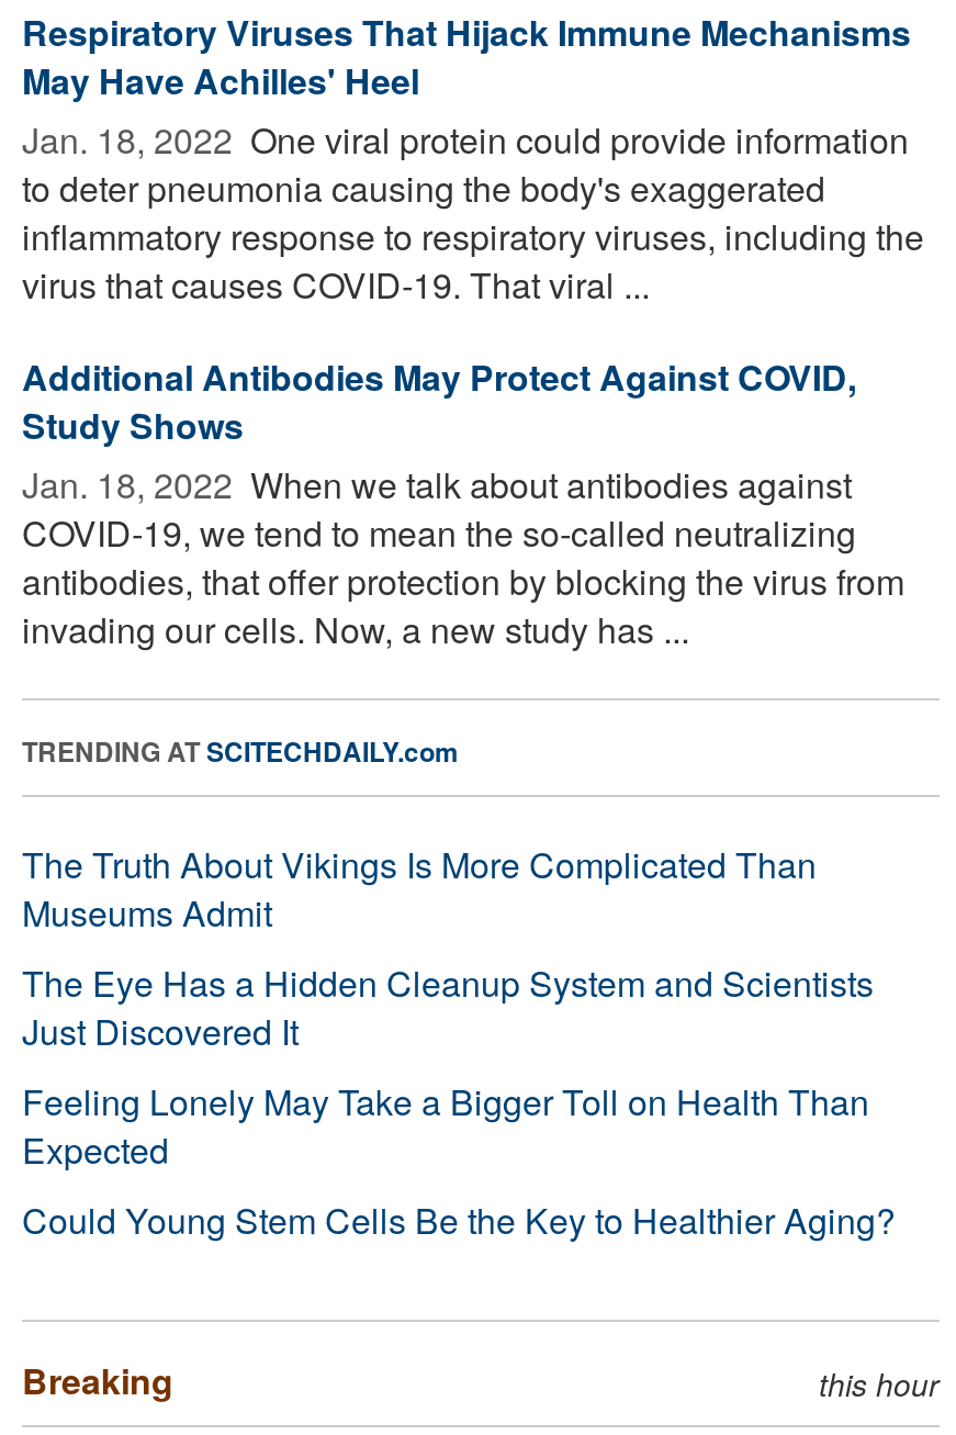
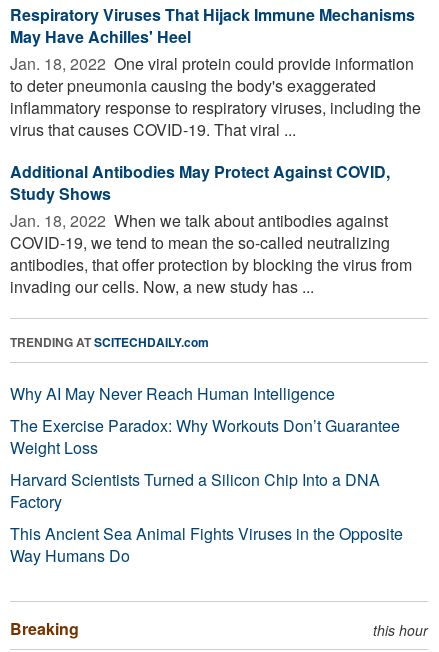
[22,838,896,1245] The Truth About Vikings Is More Complicated Than | Museums Admit | The Eye Has a Hidden Cleanup System and Scientists | Just Discovered It | Feeling Lonely May Take a Bigger Toll on Health Than | Expected | Could Young Stem Cells Be the Key to Healthier Aging? -> [10,382,403,567] Why AI May Never Reach Human Intelligence | The Exercise Paradox: Why Workouts Don’t Guarantee | Weight Loss | Harvard Scientists Turned a Silicon Chip Into a DNA | Factory | This Ancient Sea Animal Fights Viruses in the Opposite | Way Humans Do

